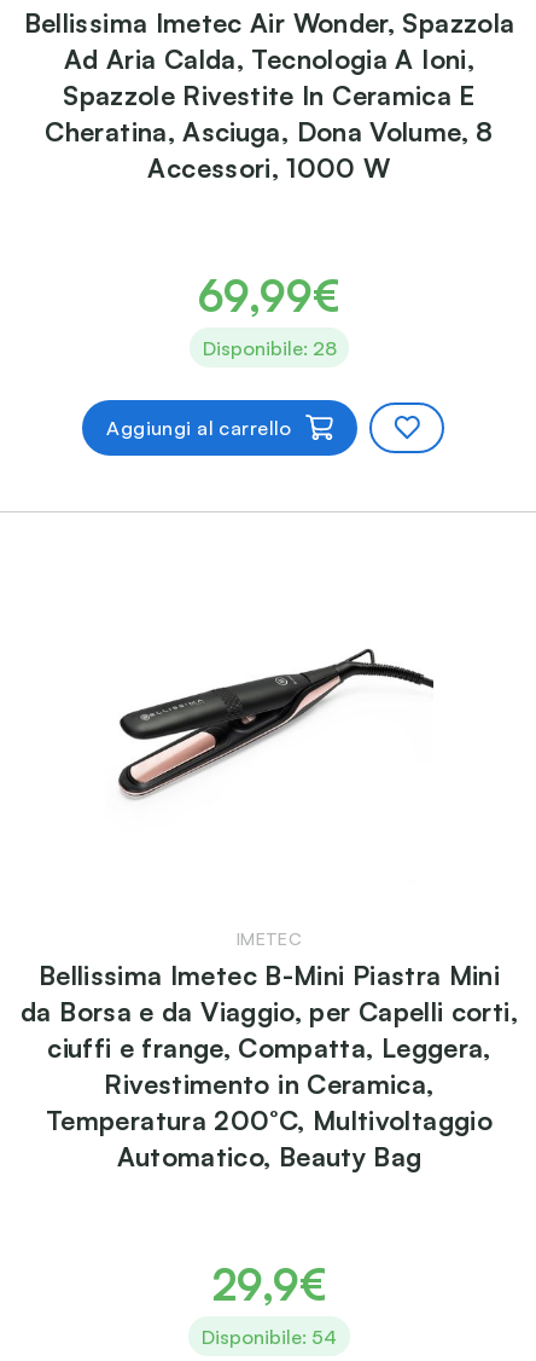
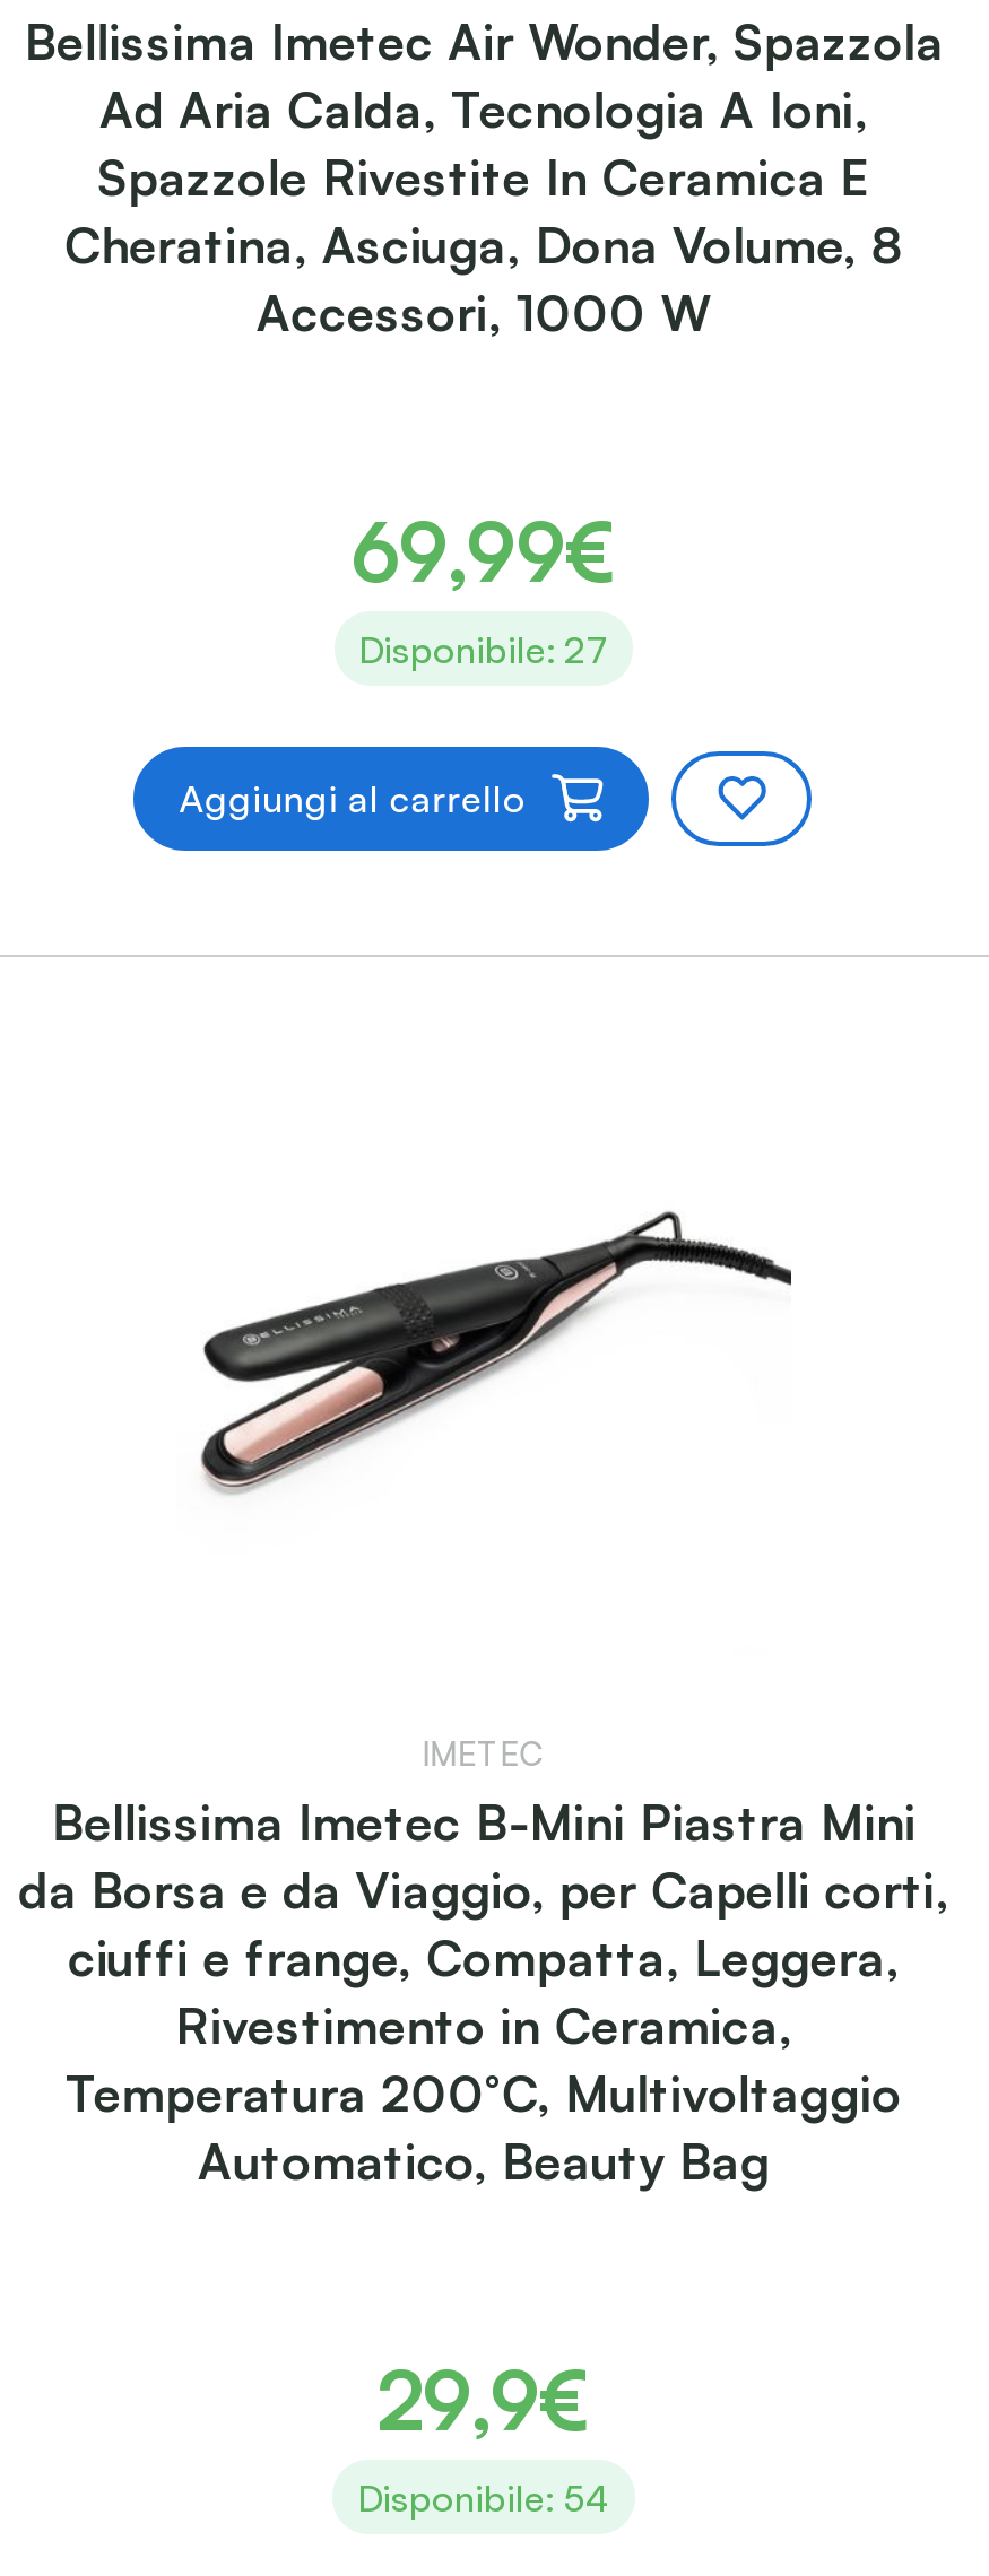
[202,336,336,360] Disponibile: 28 -> [358,626,609,672] Disponibile: 27

